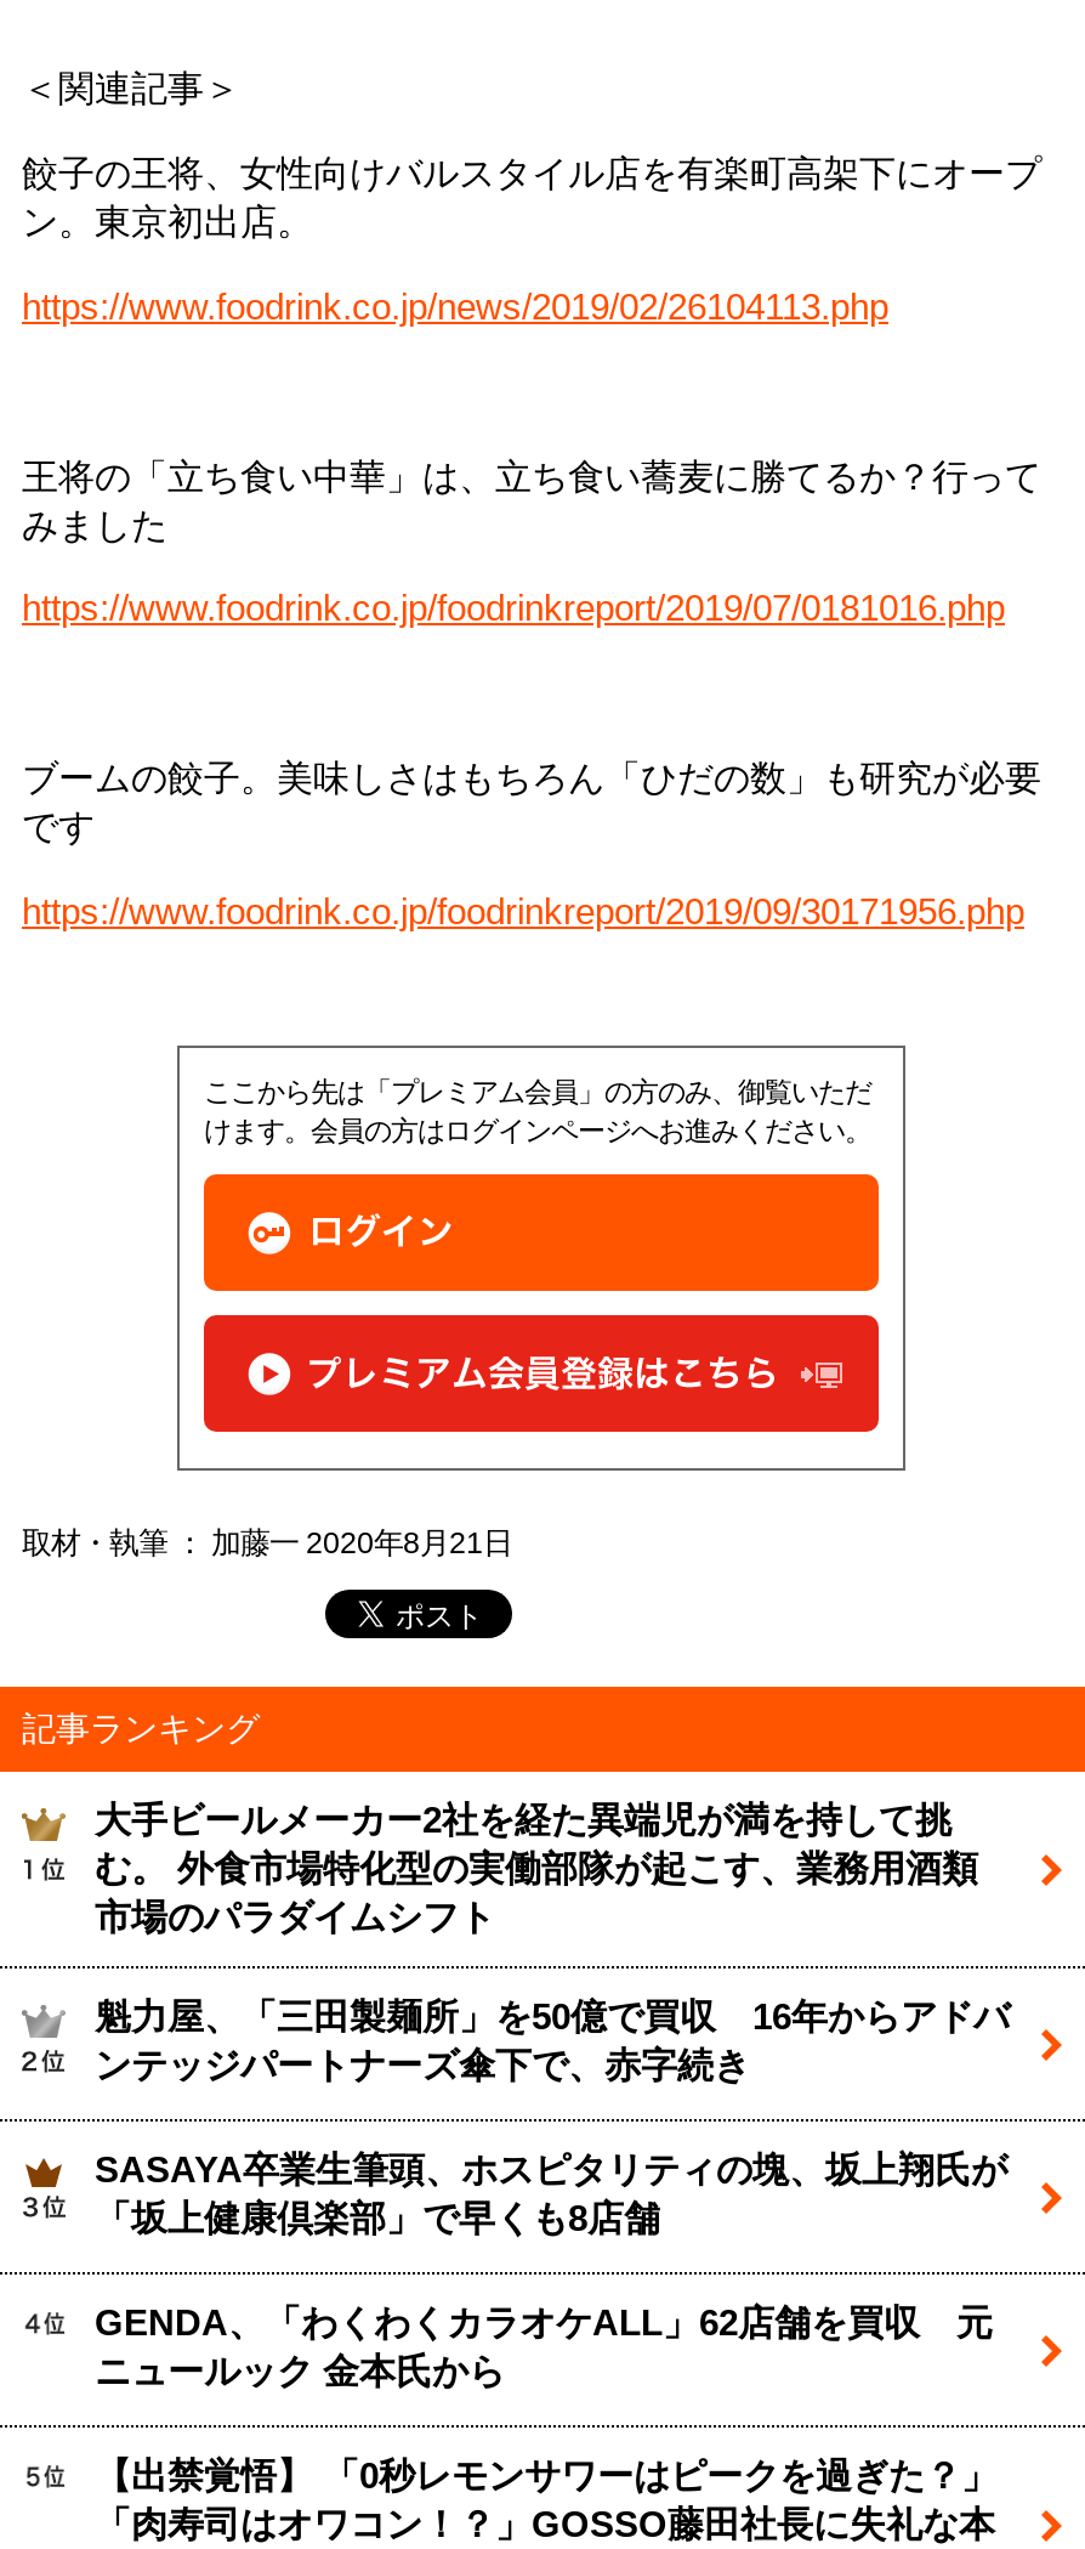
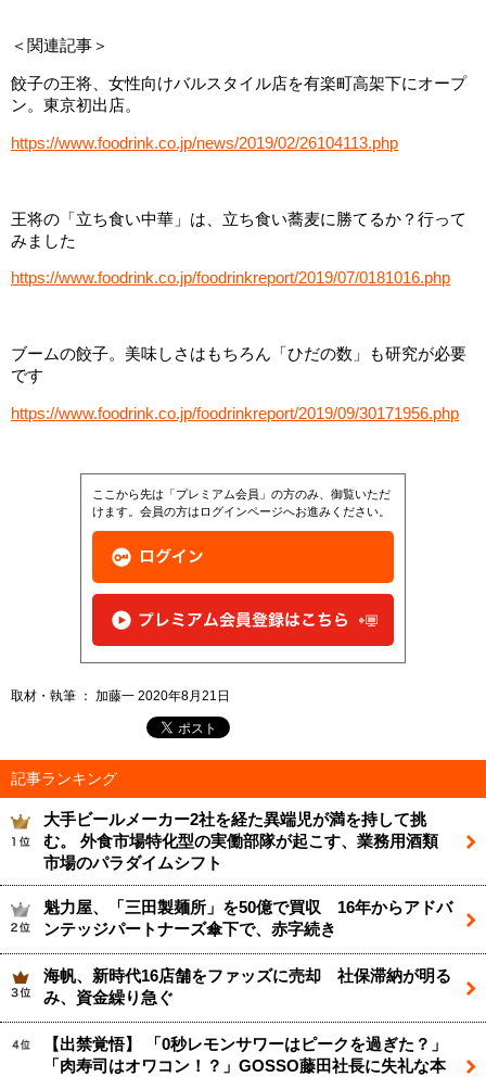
[95,2150,1007,2391] SASAYA卒業生筆頭、ホスピタリティの塊、坂上翔氏が | 「坂上健康倶楽部」で早くも8店舗 | GENDA、「わくわくカラオケALL」62店舗を買収 元 | ニュールック 金本氏から -> [43,967,451,1006] 海帆、新時代16店舗をファッズに売却 社保滞納が明る | み、資金繰り急ぐ

